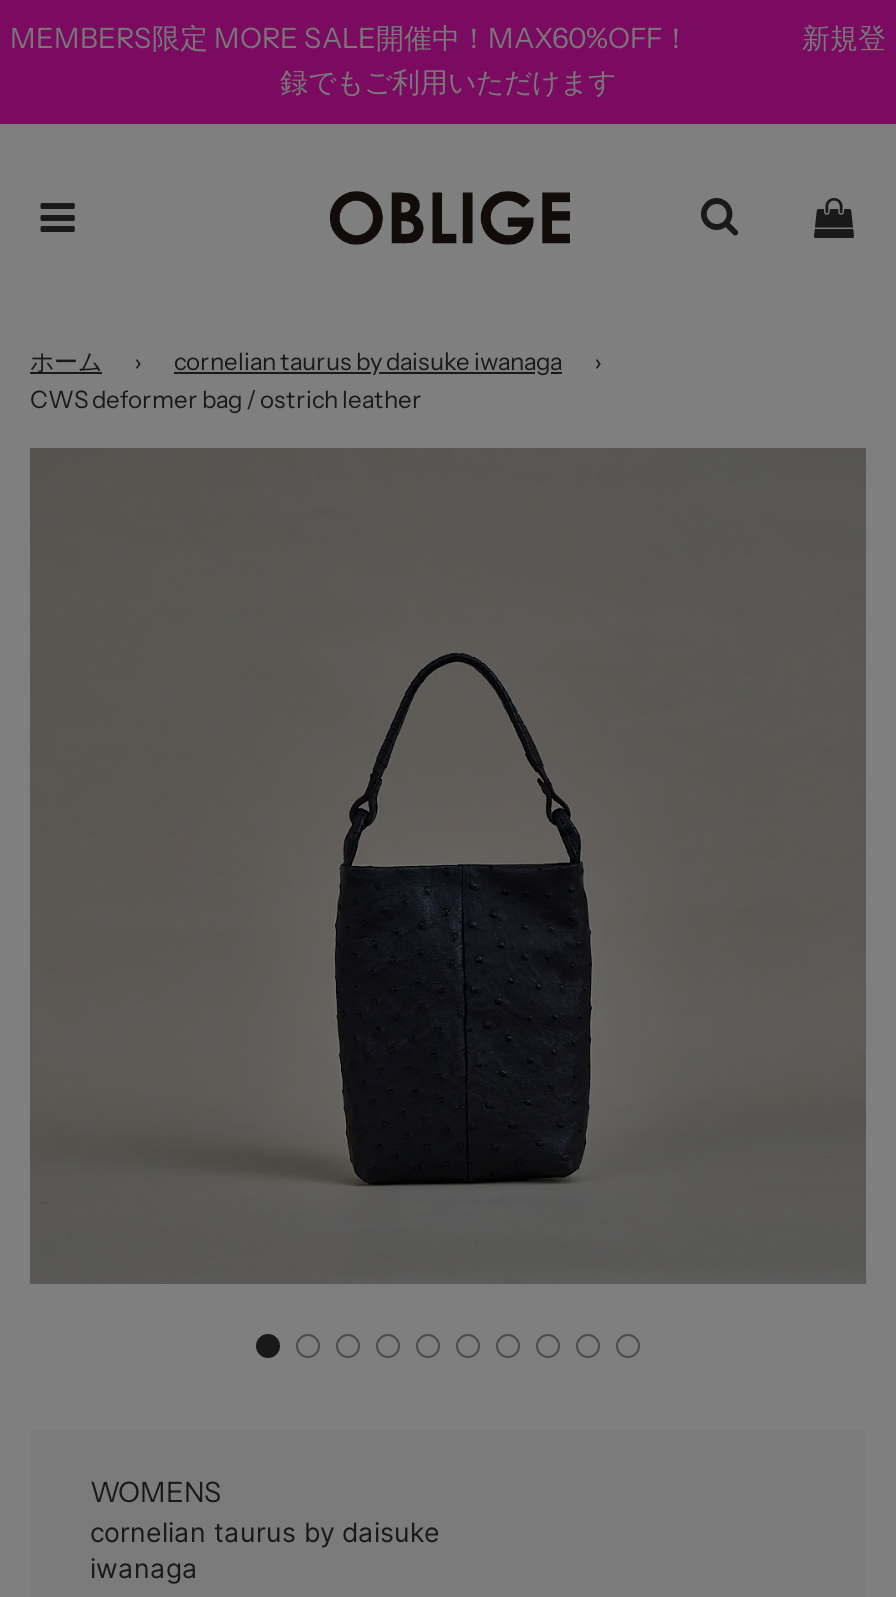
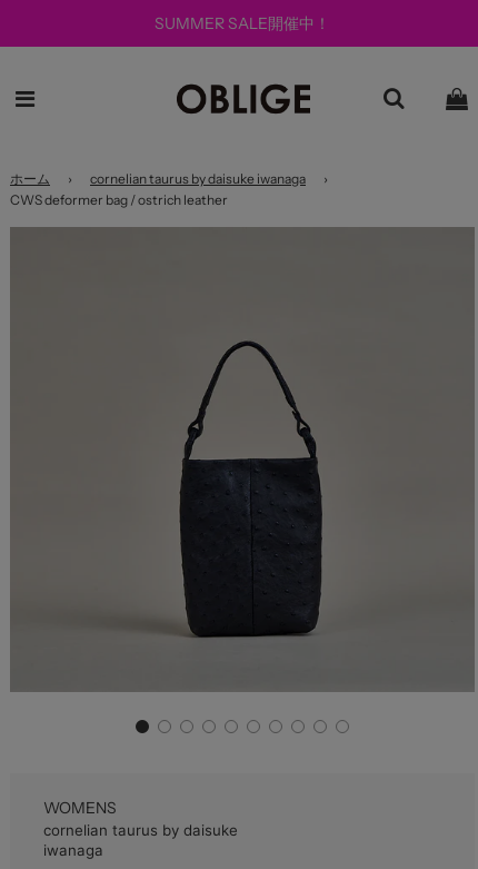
[10,20,886,100] MEMBERS限定 MORE SALE開催中！MAX60%OFF！ 新規登 | 録でもご利用いただけます -> [155,13,330,33] SUMMER SALE開催中！

